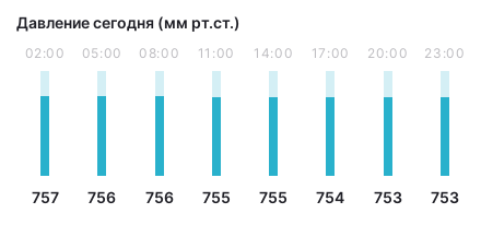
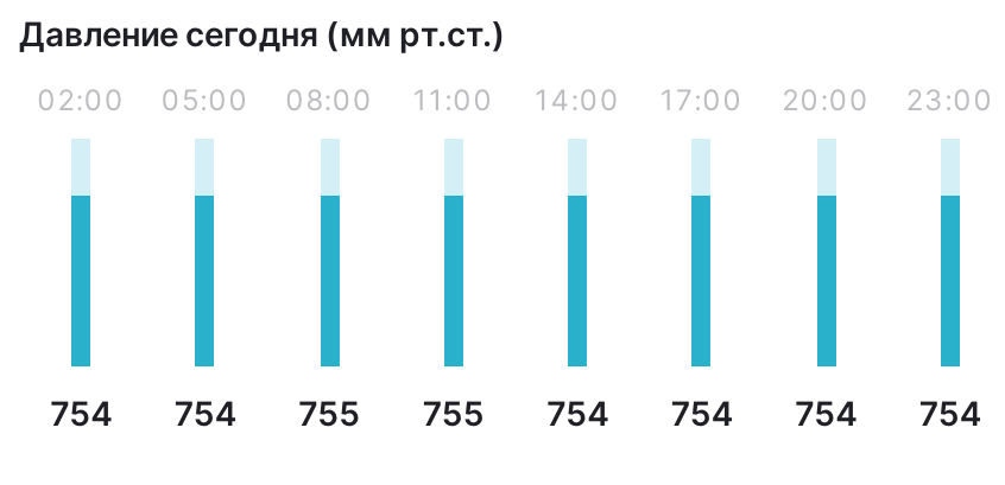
[31,188,59,206] 757 -> [50,393,112,433] 754
[88,188,116,206] 756 -> [174,393,236,433] 754
[145,188,173,206] 756 -> [298,393,360,433] 755
[259,188,288,206] 755 -> [547,393,608,433] 754
[373,188,402,206] 753 -> [795,393,857,433] 754
[431,188,459,206] 753 -> [919,393,981,433] 754

